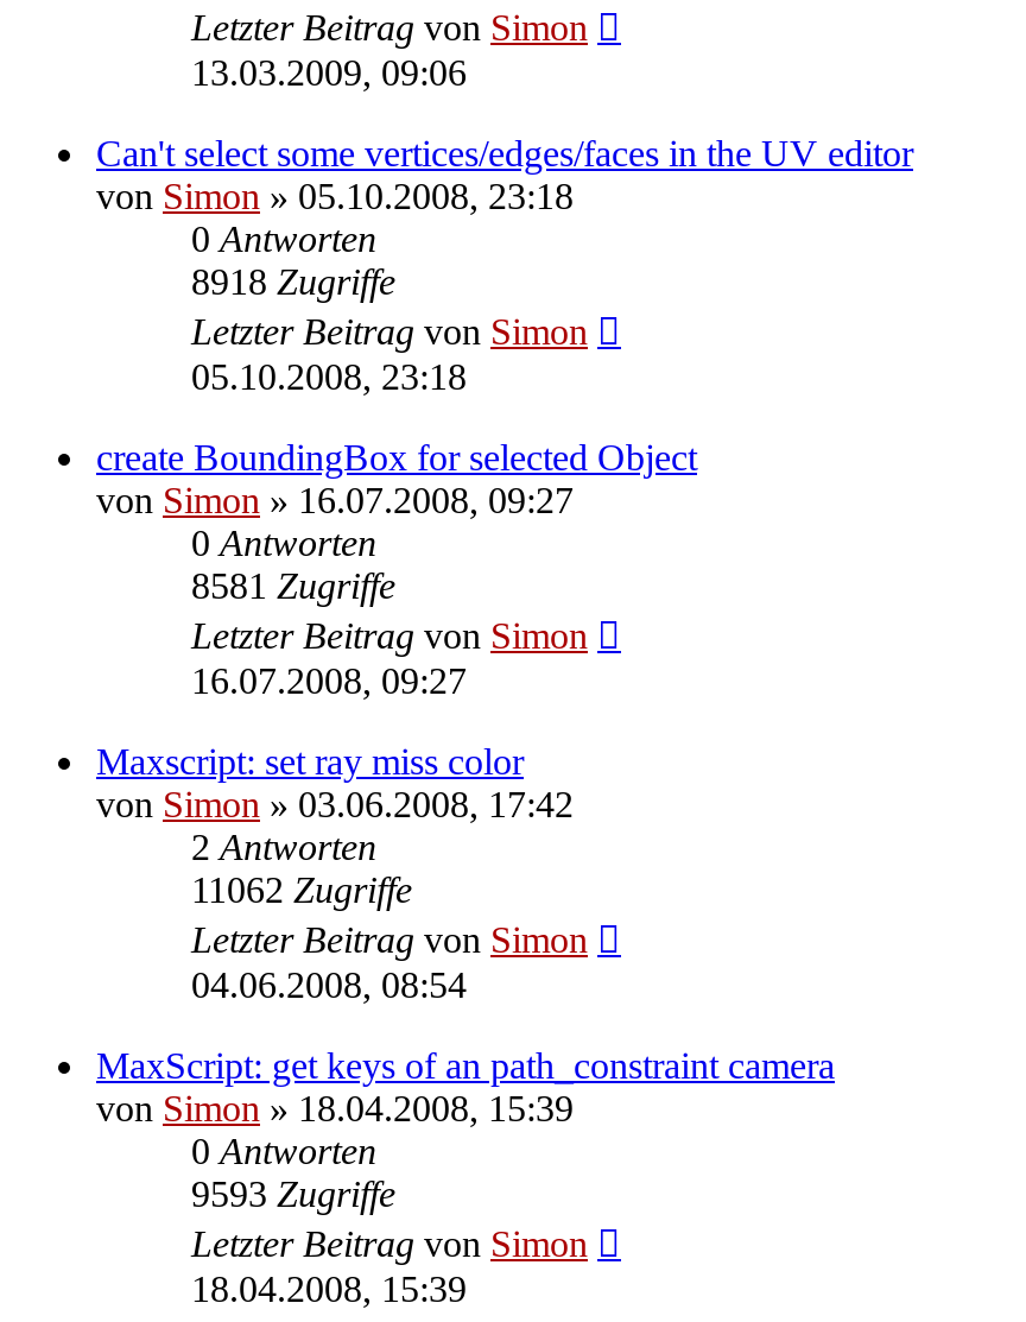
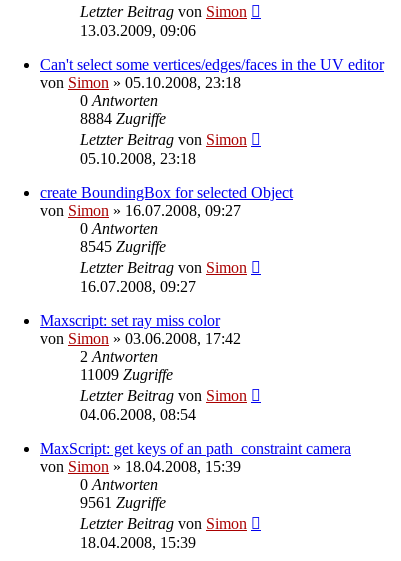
[191,261,395,301] 8918 Zugriffe -> [80,110,166,127] 8884 Zugriffe
[191,565,395,606] 8581 Zugriffe -> [80,238,166,255] 8545 Zugriffe
[191,869,412,910] 11062 Zugriffe -> [80,366,173,383] 11009 Zugriffe
[191,1173,395,1214] 9593 Zugriffe -> [80,494,166,511] 9561 Zugriffe

